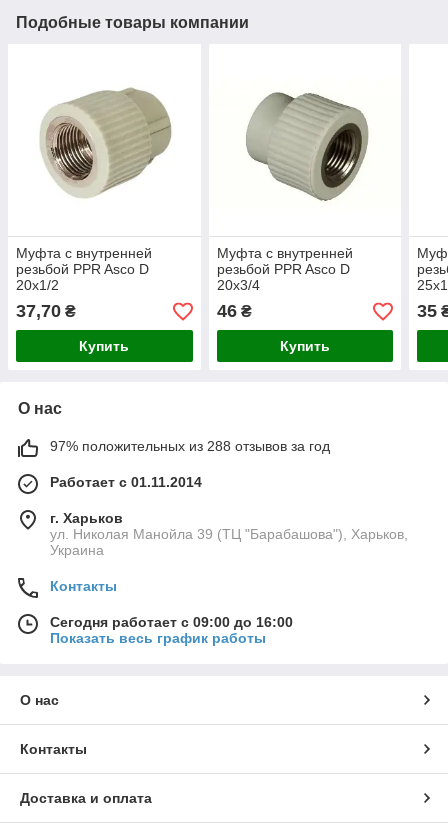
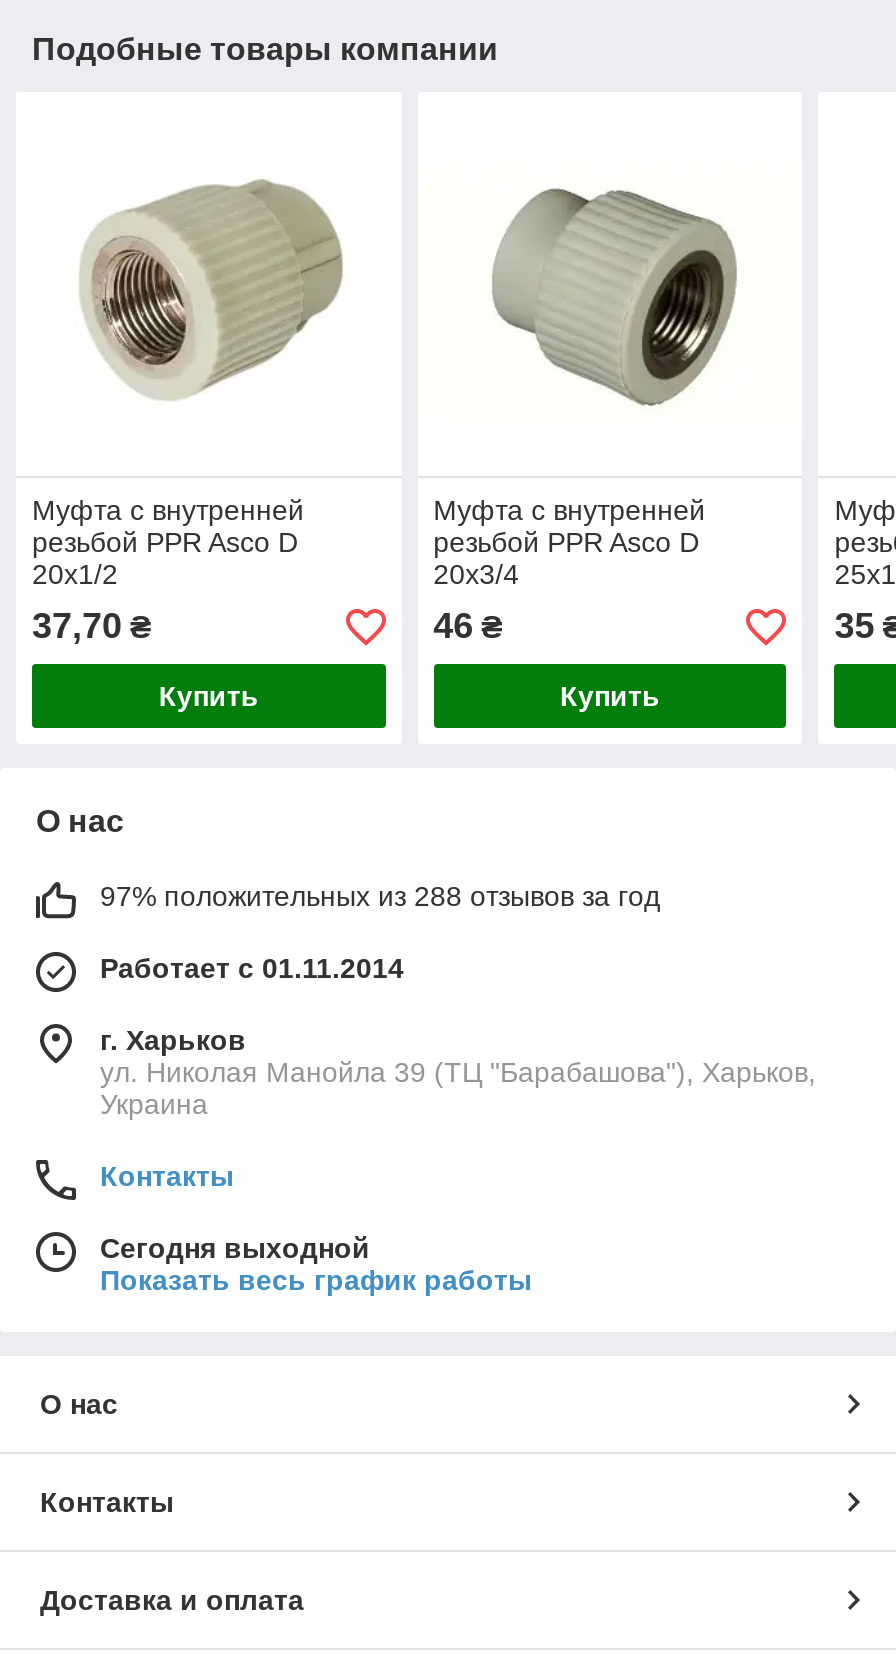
[50,614,293,630] Сегодня работает с 09:00 до 16:00 -> [100,1233,370,1265] Сегодня выходной

